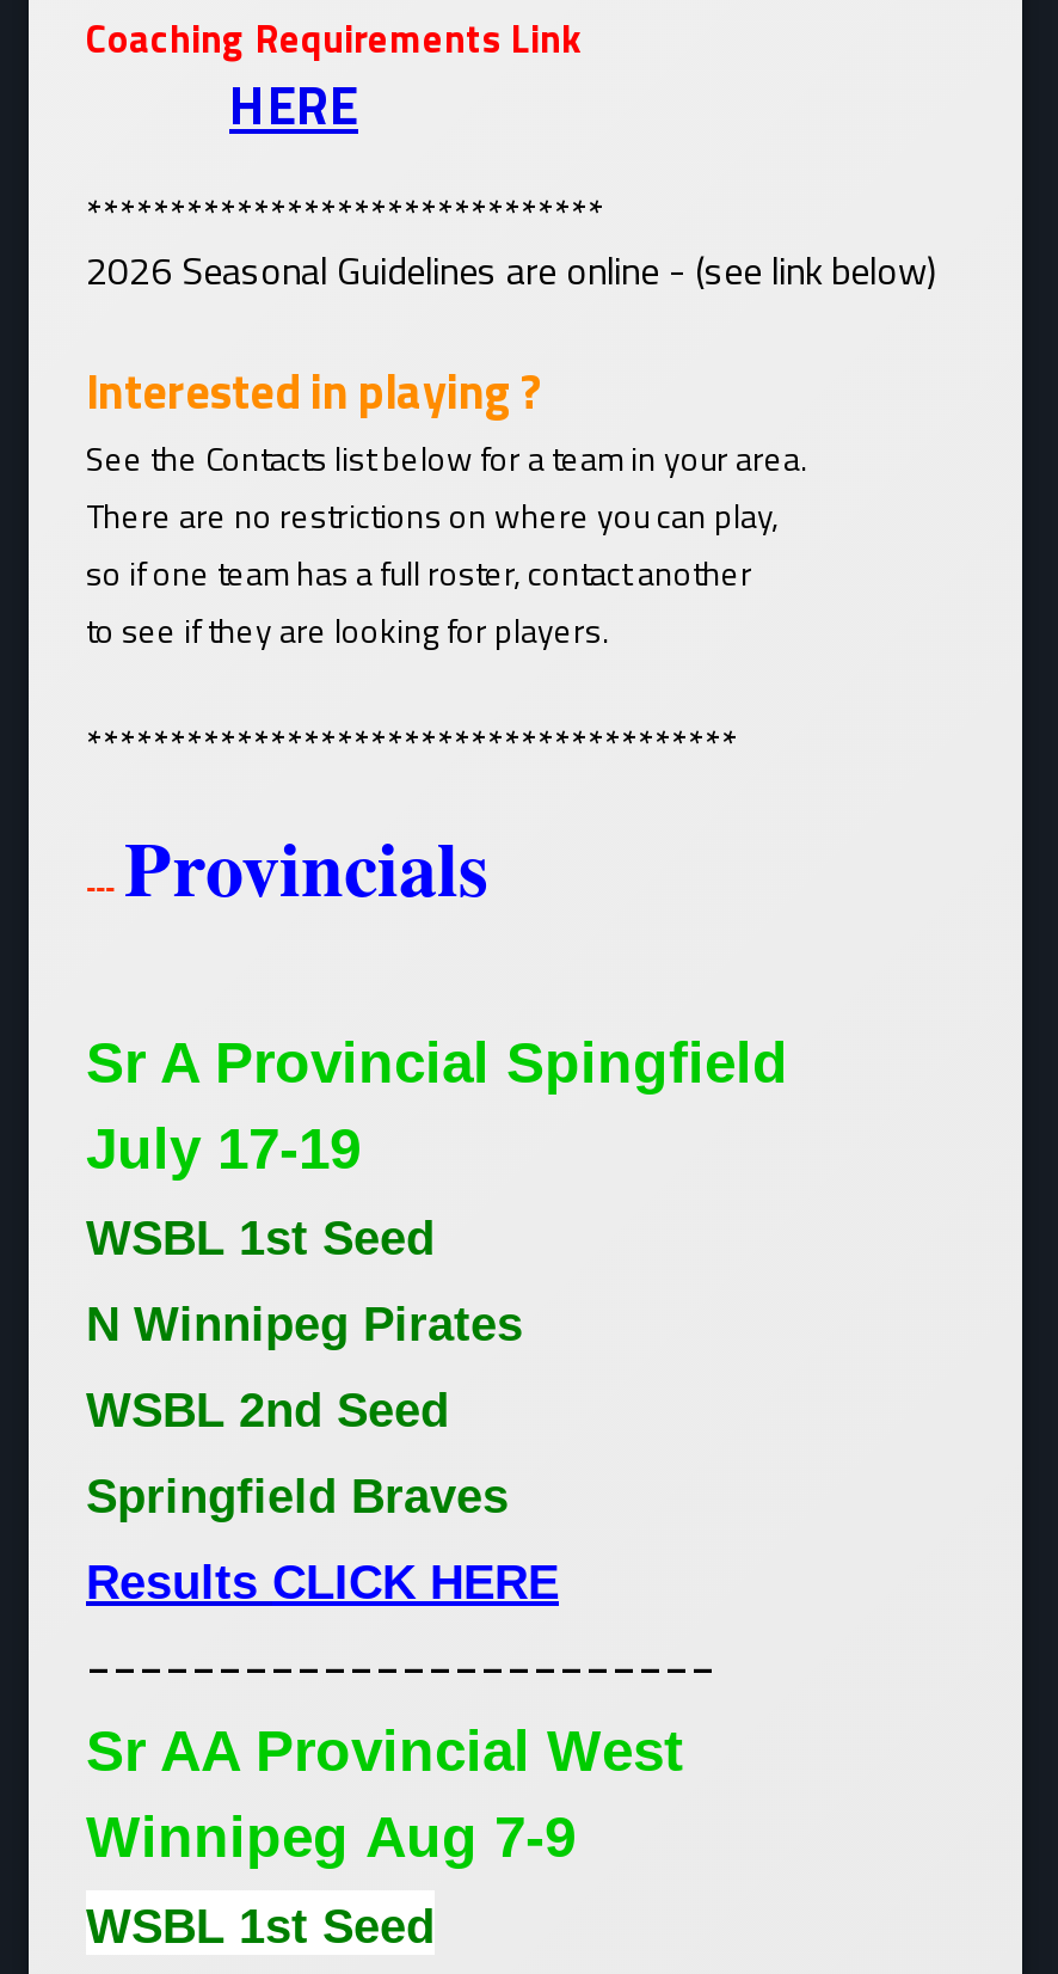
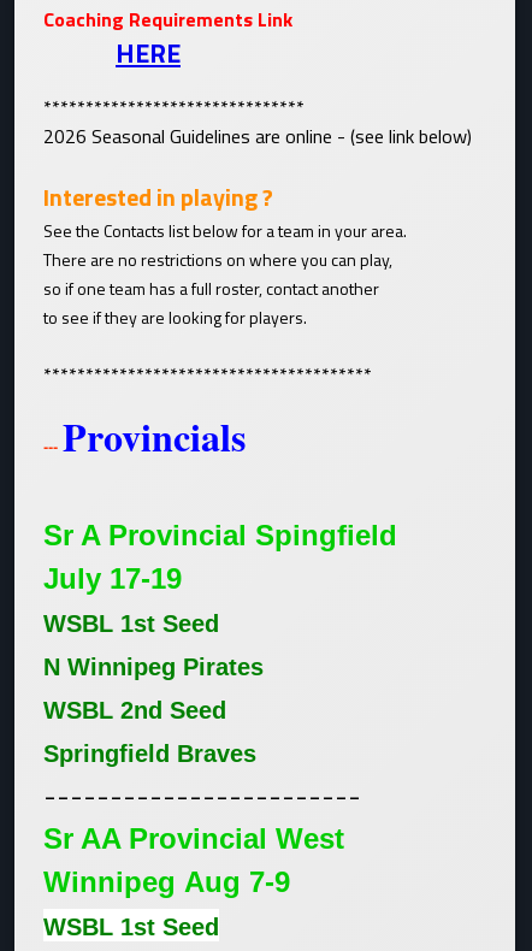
[86,1556,559,1608] Results CLICK HERE -> none

